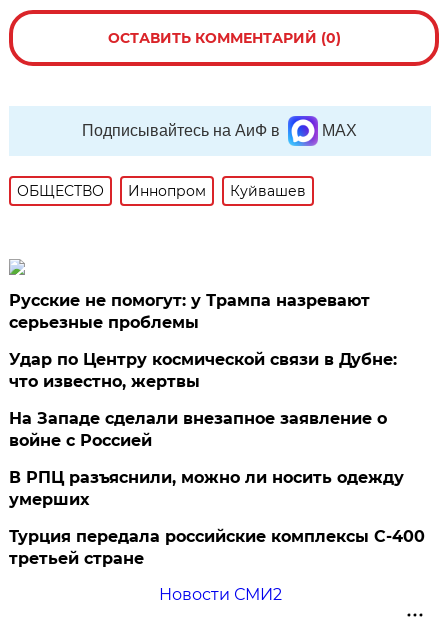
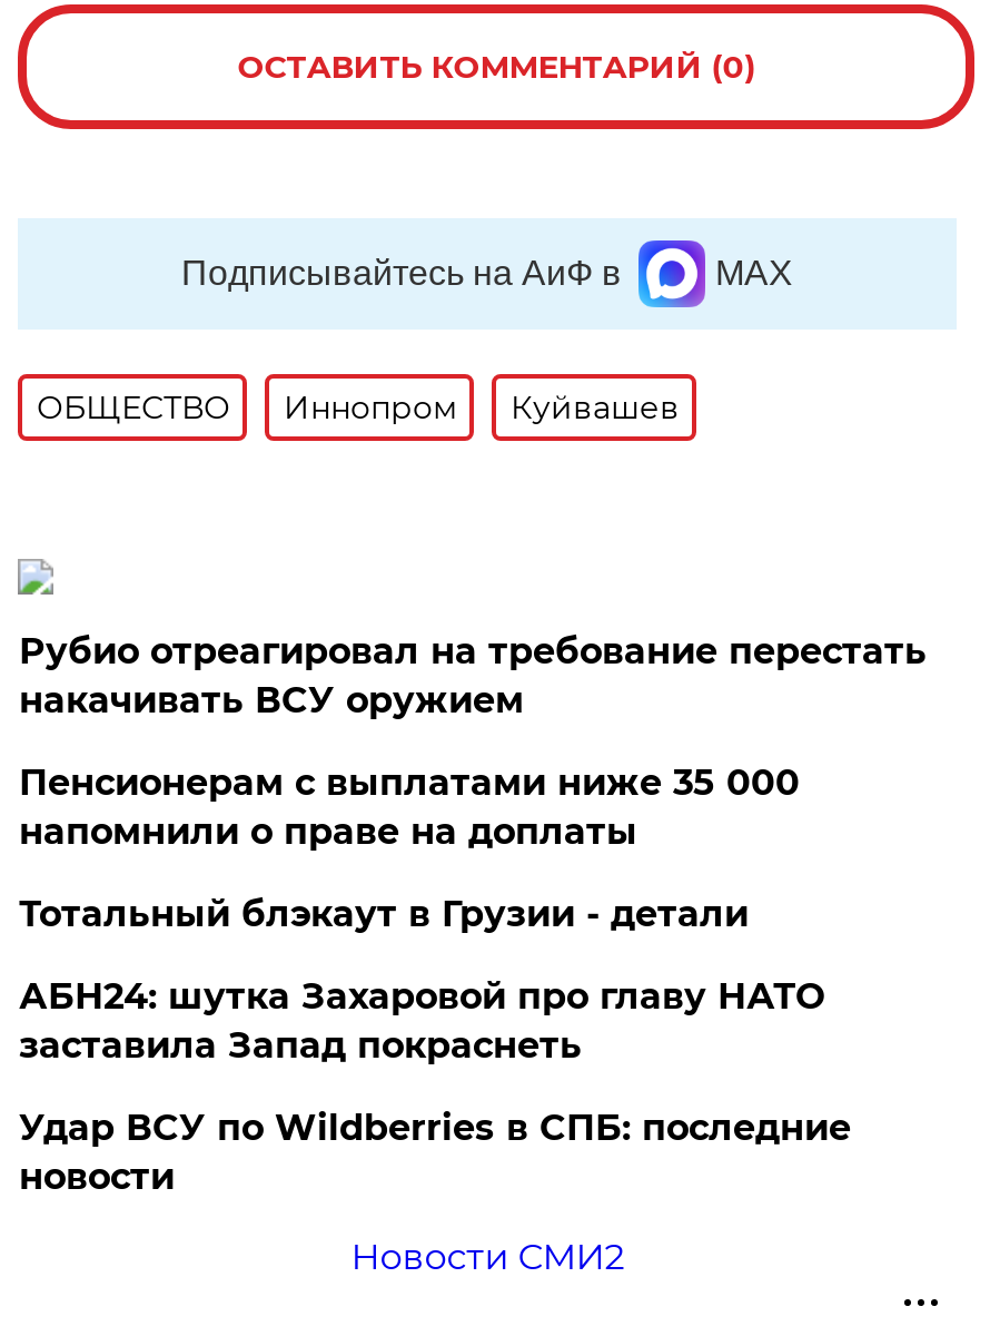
[9,291,370,332] Русские не помогут: у Трампа назревают | серьезные проблемы -> [19,630,926,721] Рубио отреагировал на требование перестать | накачивать ВСУ оружием
[9,350,397,391] Удар по Центру космической связи в Дубне: | что известно, жертвы -> [19,762,800,853] Пенсионерам с выплатами ниже 35 000 | напомнили о праве на доплаты
[9,409,387,450] На Западе сделали внезапное заявление о | войне с Россией -> [19,893,748,935] Тотальный блэкаут в Грузии - детали
[9,468,404,509] В РПЦ разъяснили, можно ли носить одежду | умерших -> [19,975,824,1067] АБН24: шутка Захаровой про главу НАТО | заставила Запад покраснеть
[9,527,425,568] Турция передала российские комплексы С-400 | третьей стране -> [19,1107,851,1198] Удар ВСУ по Wildberries в СПБ: последние | новости

